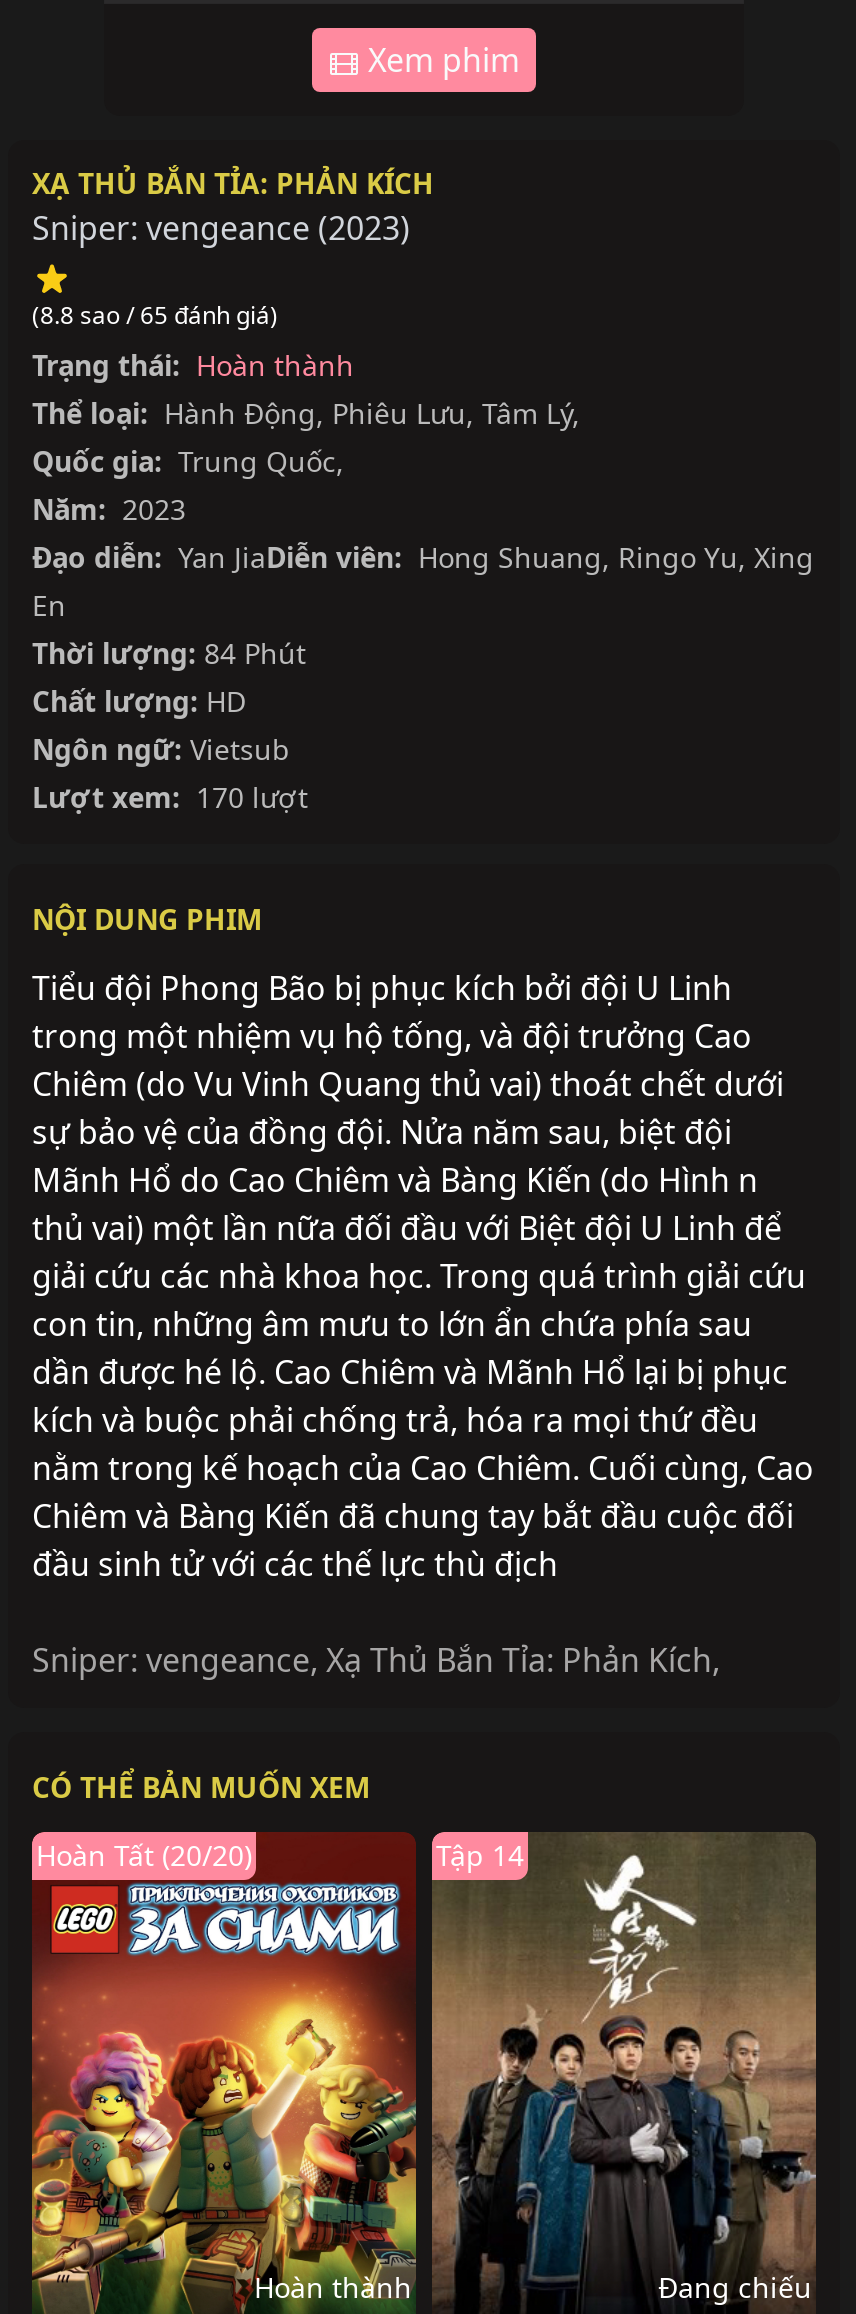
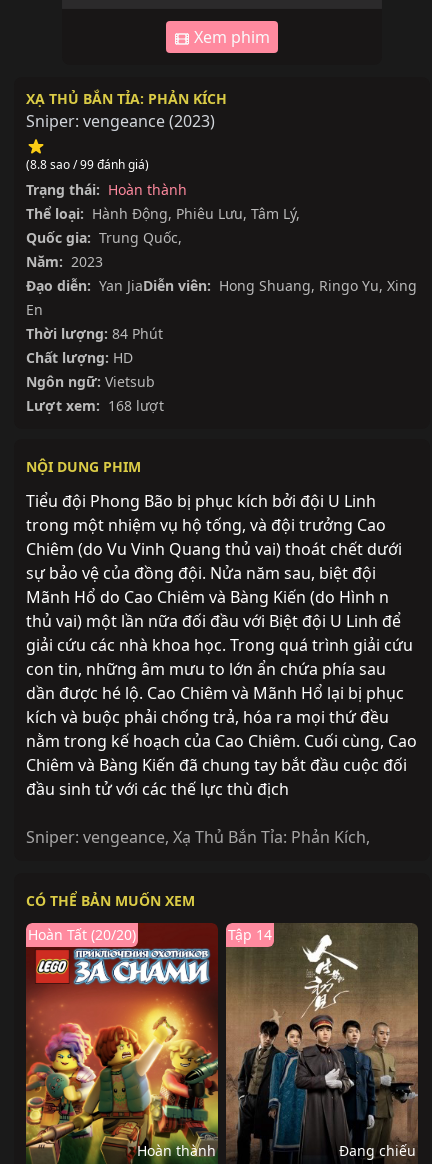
[32,298,278,332] (8.8 sao / 65 đánh giá) -> [26,156,149,173] (8.8 sao / 99 đánh giá)
[32,778,308,816] Lượt xem: 170 lượt -> [26,396,164,415] Lượt xem: 168 lượt

